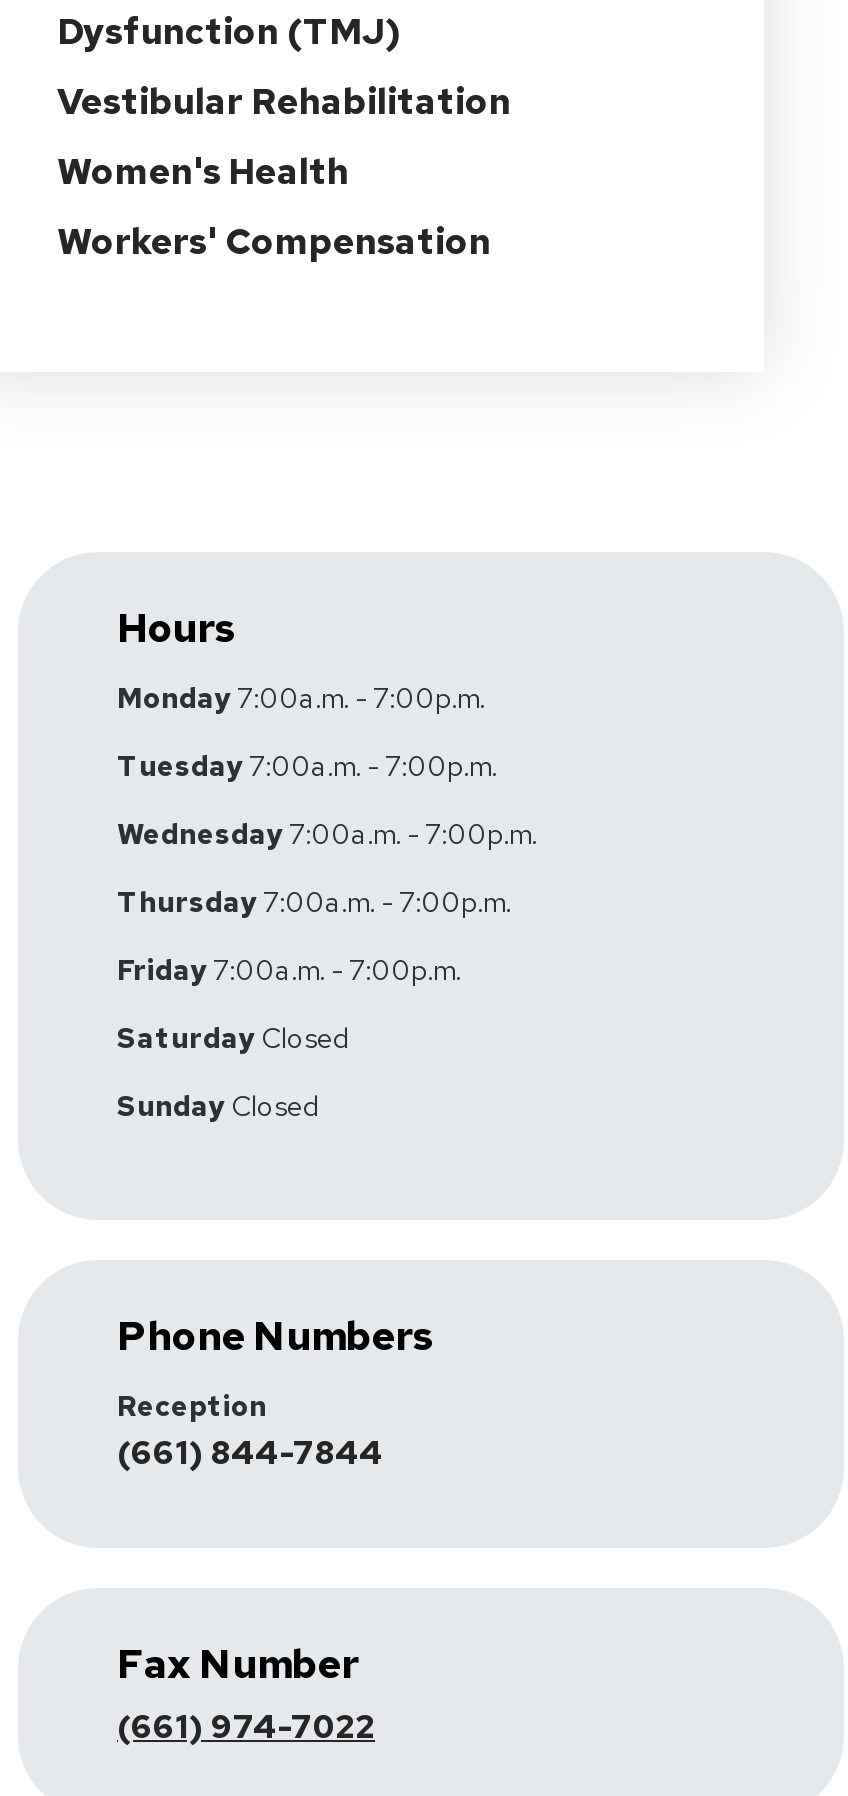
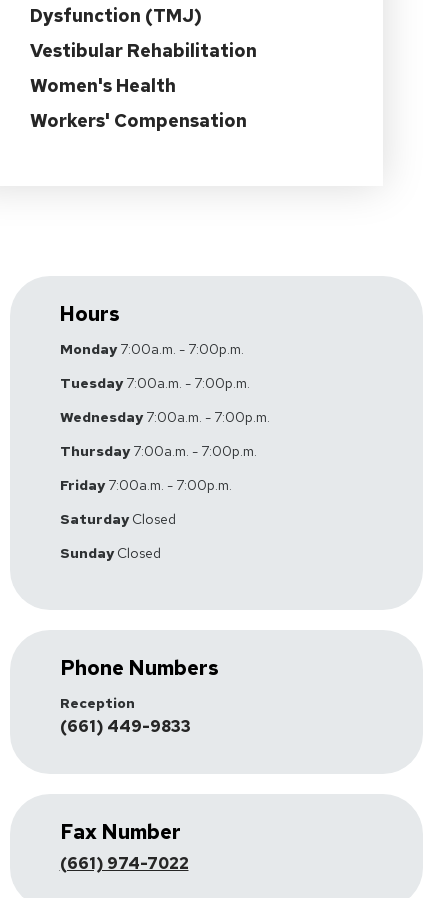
[117,1432,383,1474] (661) 844-7844 -> [59,716,190,737] (661) 449-9833

